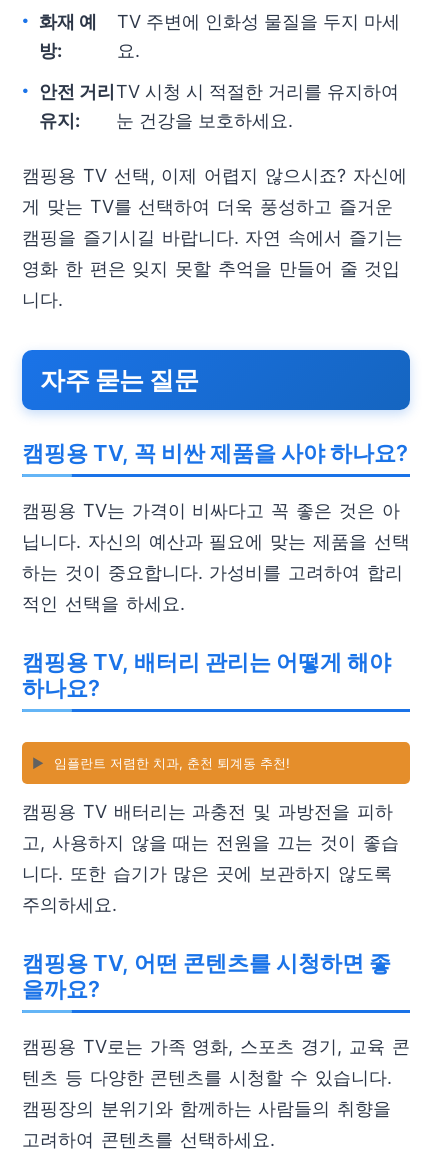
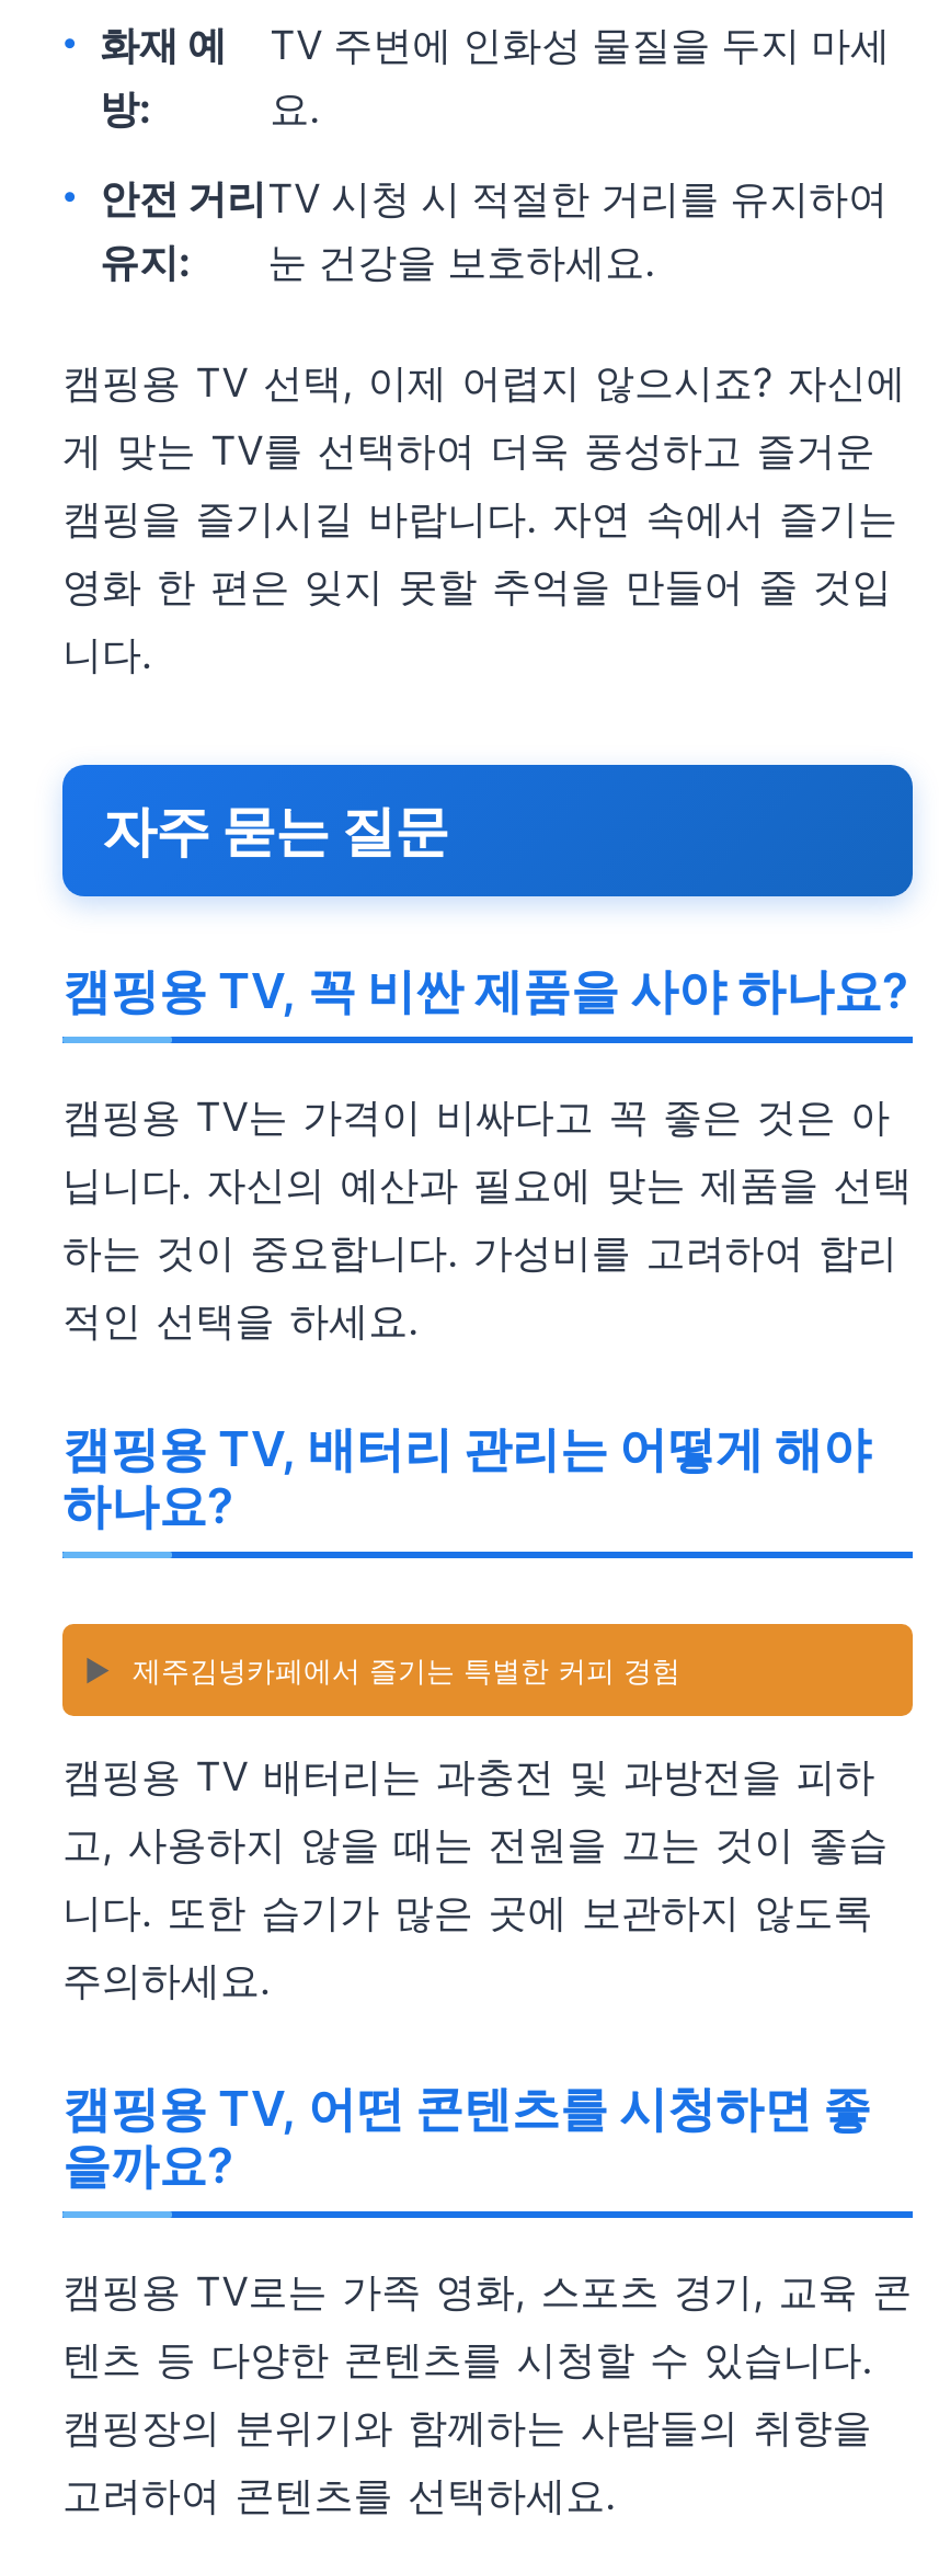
[54,755,290,771] 임플란트 저렴한 치과, 춘천 퇴계동 추천! -> [133,1652,680,1688] 제주김녕카페에서 즐기는 특별한 커피 경험

